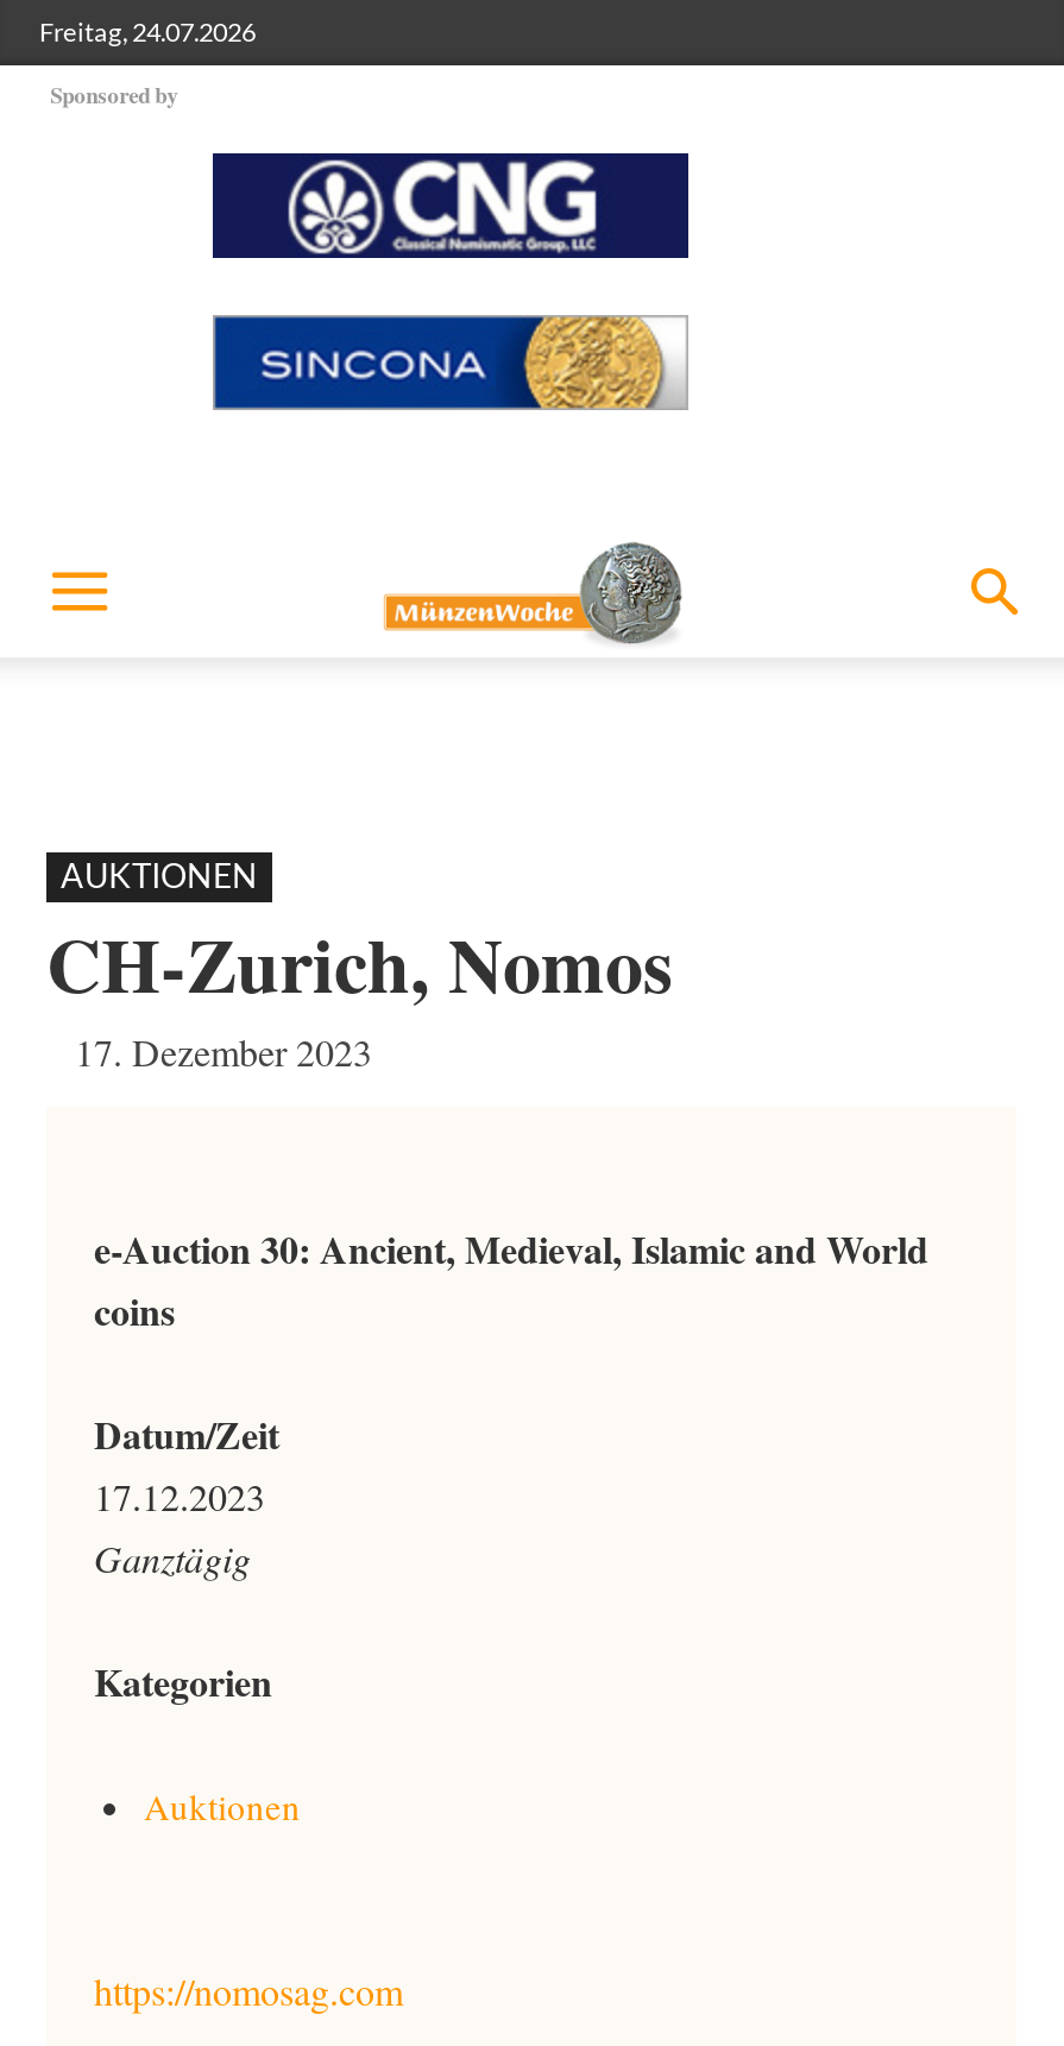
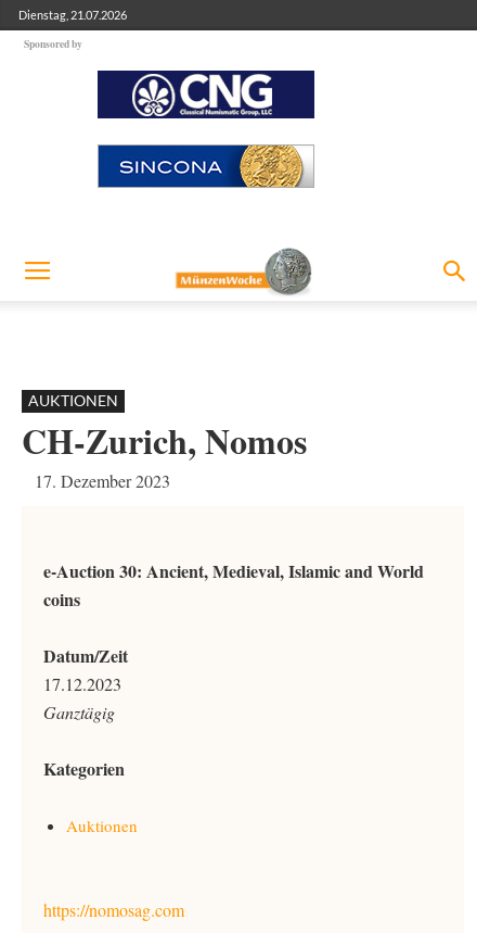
[39,15,256,46] Freitag, 24.07.2026 -> [18,8,127,22] Dienstag, 21.07.2026

